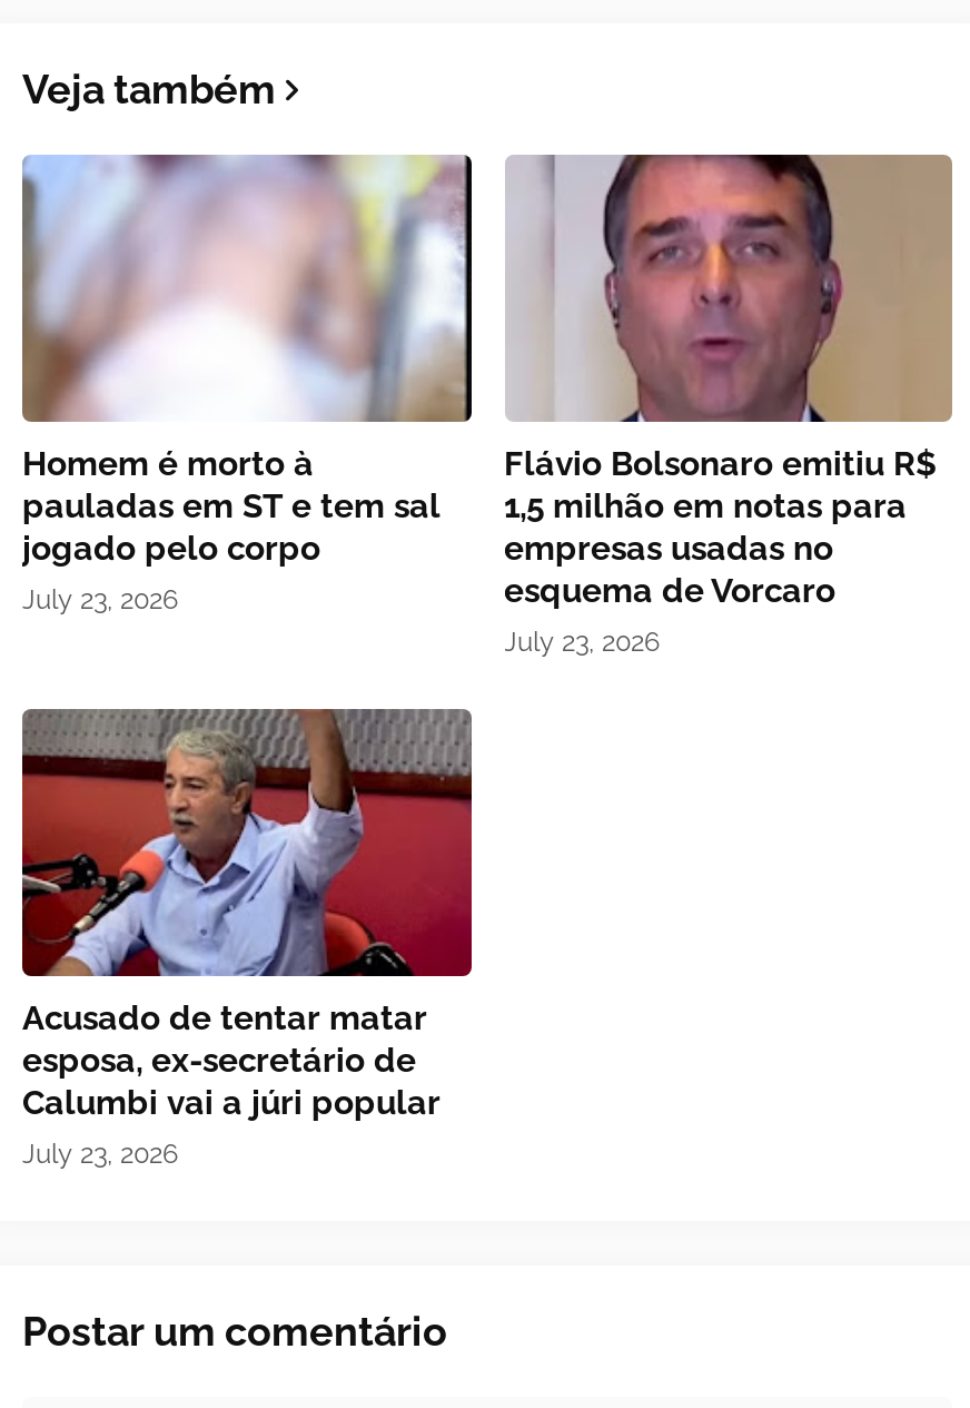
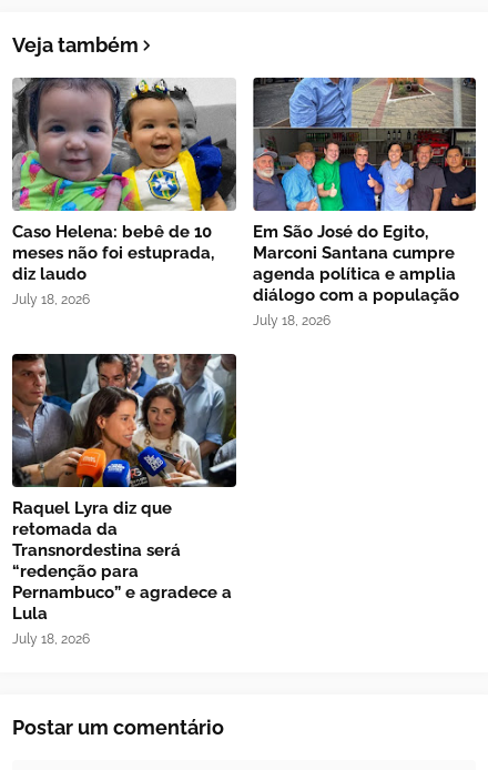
[22,155,472,615] [image] | Homem é morto à | pauladas em ST e tem sal | jogado pelo corpo | July 23, 2026 -> [12,77,236,307] [image] | Caso Helena: bebê de 10 | meses não foi estuprada, | diz laudo | July 18, 2026
[504,152,952,657] [image] | Flávio Bolsonaro emitiu R$ | 1,5 milhão em notas para | empresas usadas no | esquema de Vorcaro | July 23, 2026 -> [252,77,477,328] [image] | Em São José do Egito, | Marconi Santana cumpre | agenda política e amplia | diálogo com a população | July 18, 2026
[22,707,474,1169] [image] | Acusado de tentar matar | esposa, ex-secretário de | Calumbi vai a júri popular | July 23, 2026 -> [12,354,237,647] [image] | Raquel Lyra diz que | retomada da | Transnordestina será | “redenção para | Pernambuco” e agradece a | Lula | July 18, 2026

